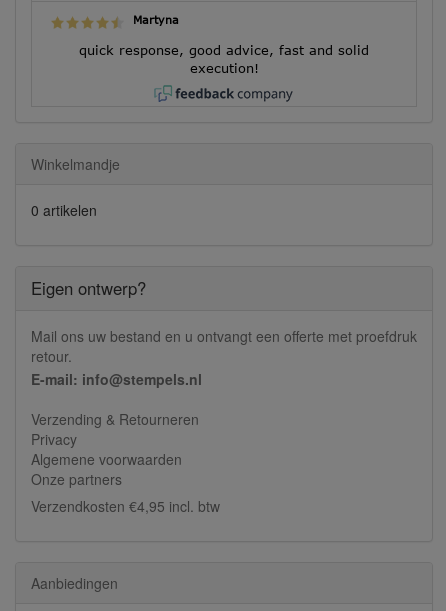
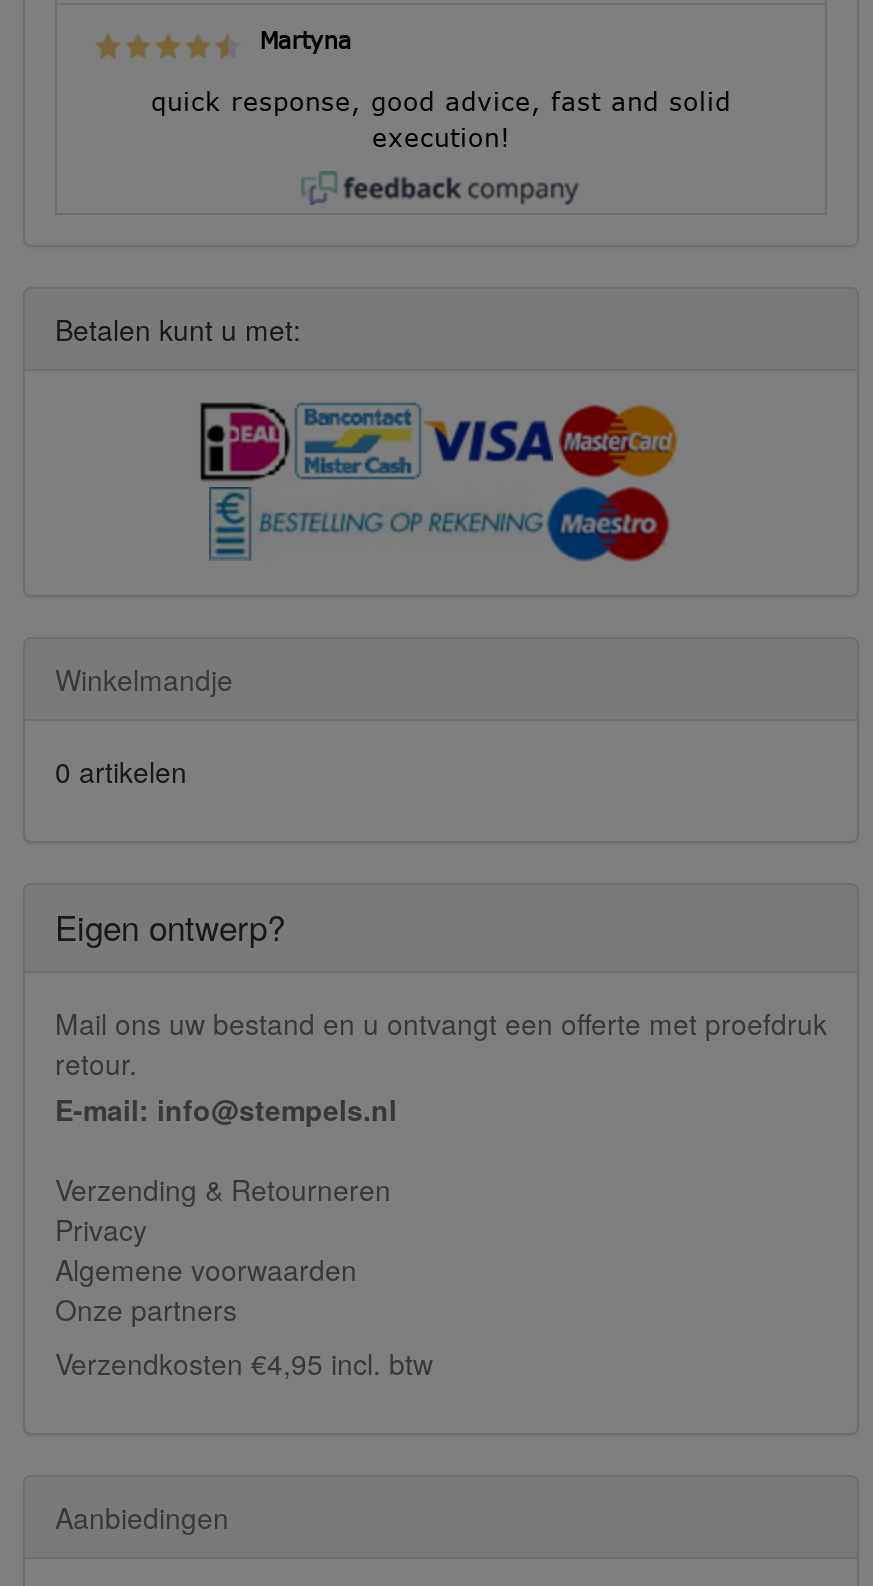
none -> [55,309,301,349] Betalen kunt u met:
none -> [197,400,679,562] [image]

